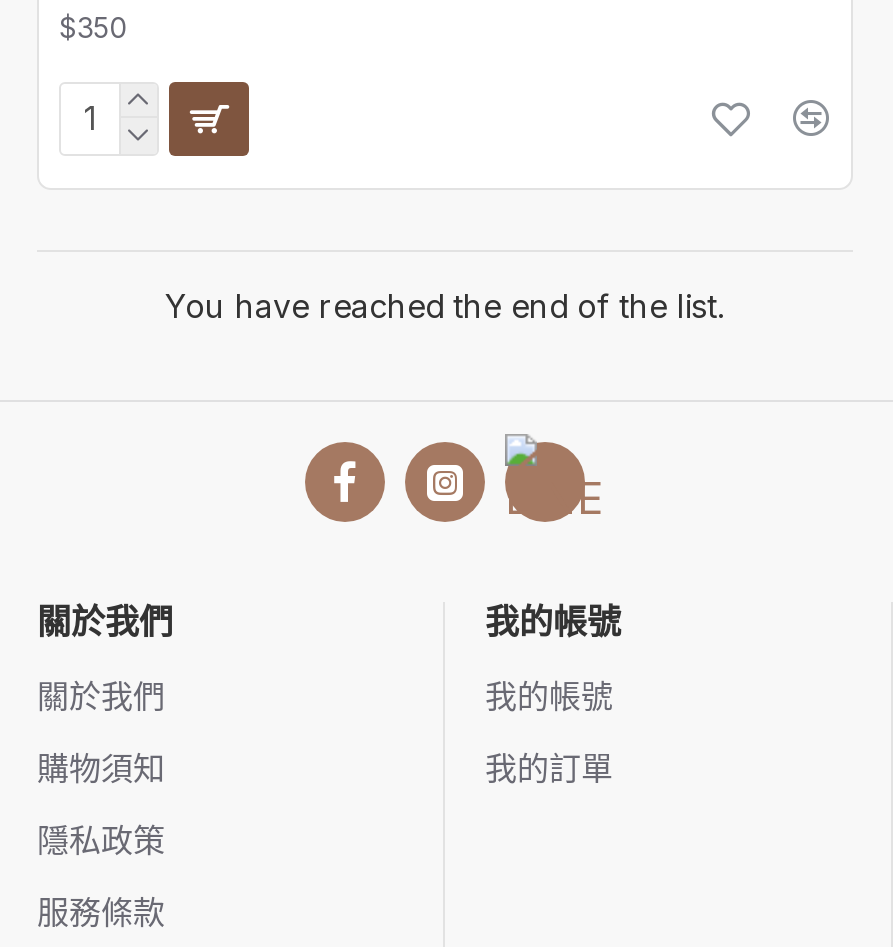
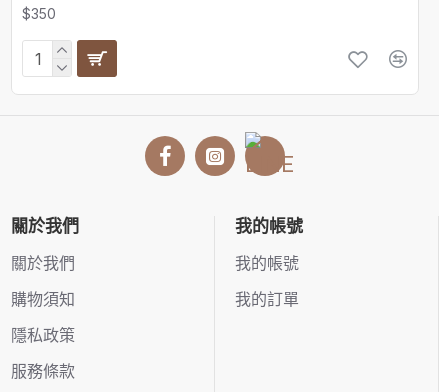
[165,286,725,326] You have reached the end of the list. -> none

